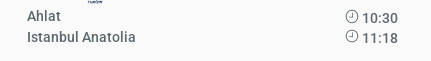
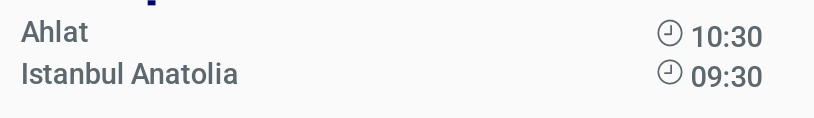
[359,30,398,47] 11:18 -> [684,60,762,94] 09:30

